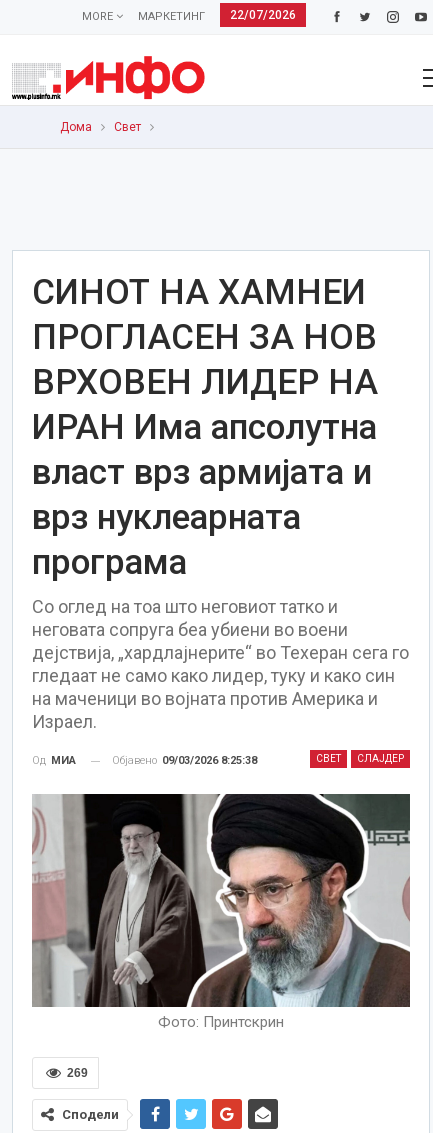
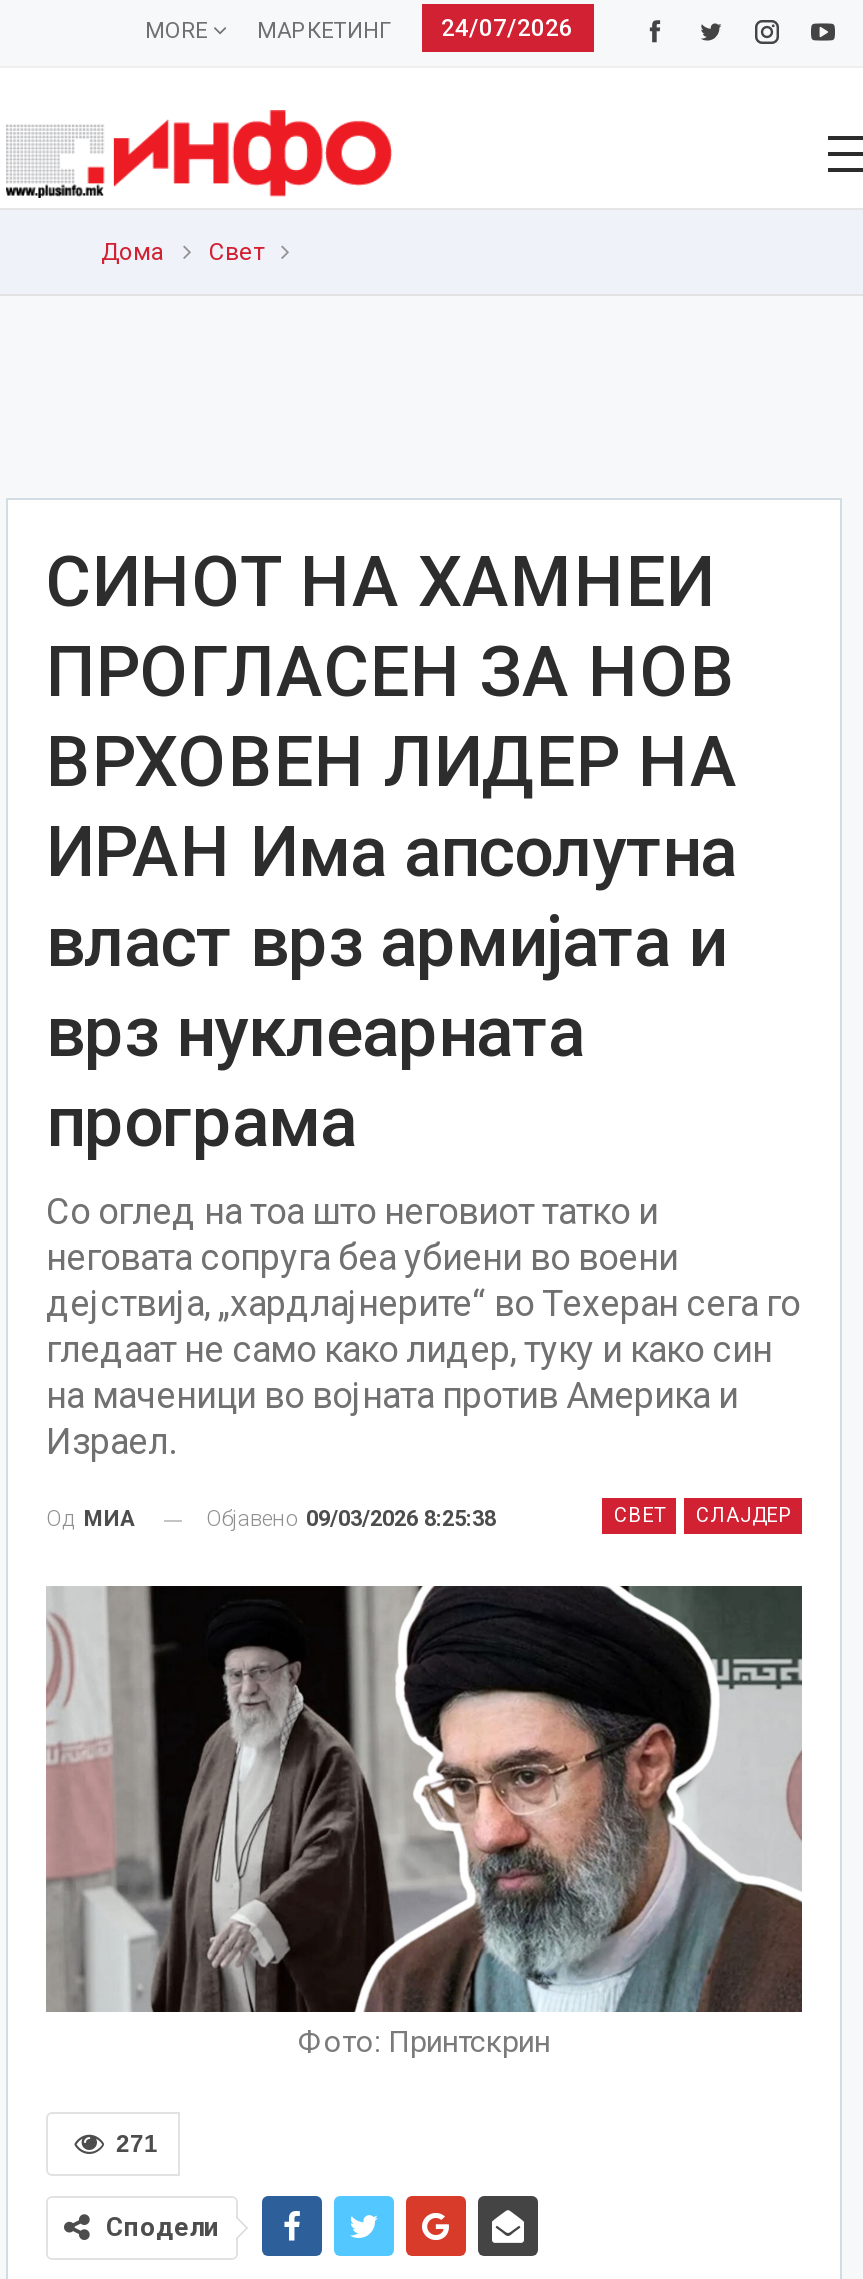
[81,8,295,23] MORE МАРКЕТИНГ 22/07/2026 -> [145,14,573,44] MORE МАРКЕТИНГ 24/07/2026
[67,1066,88,1080] 269 -> [116,2129,158,2157] 271

